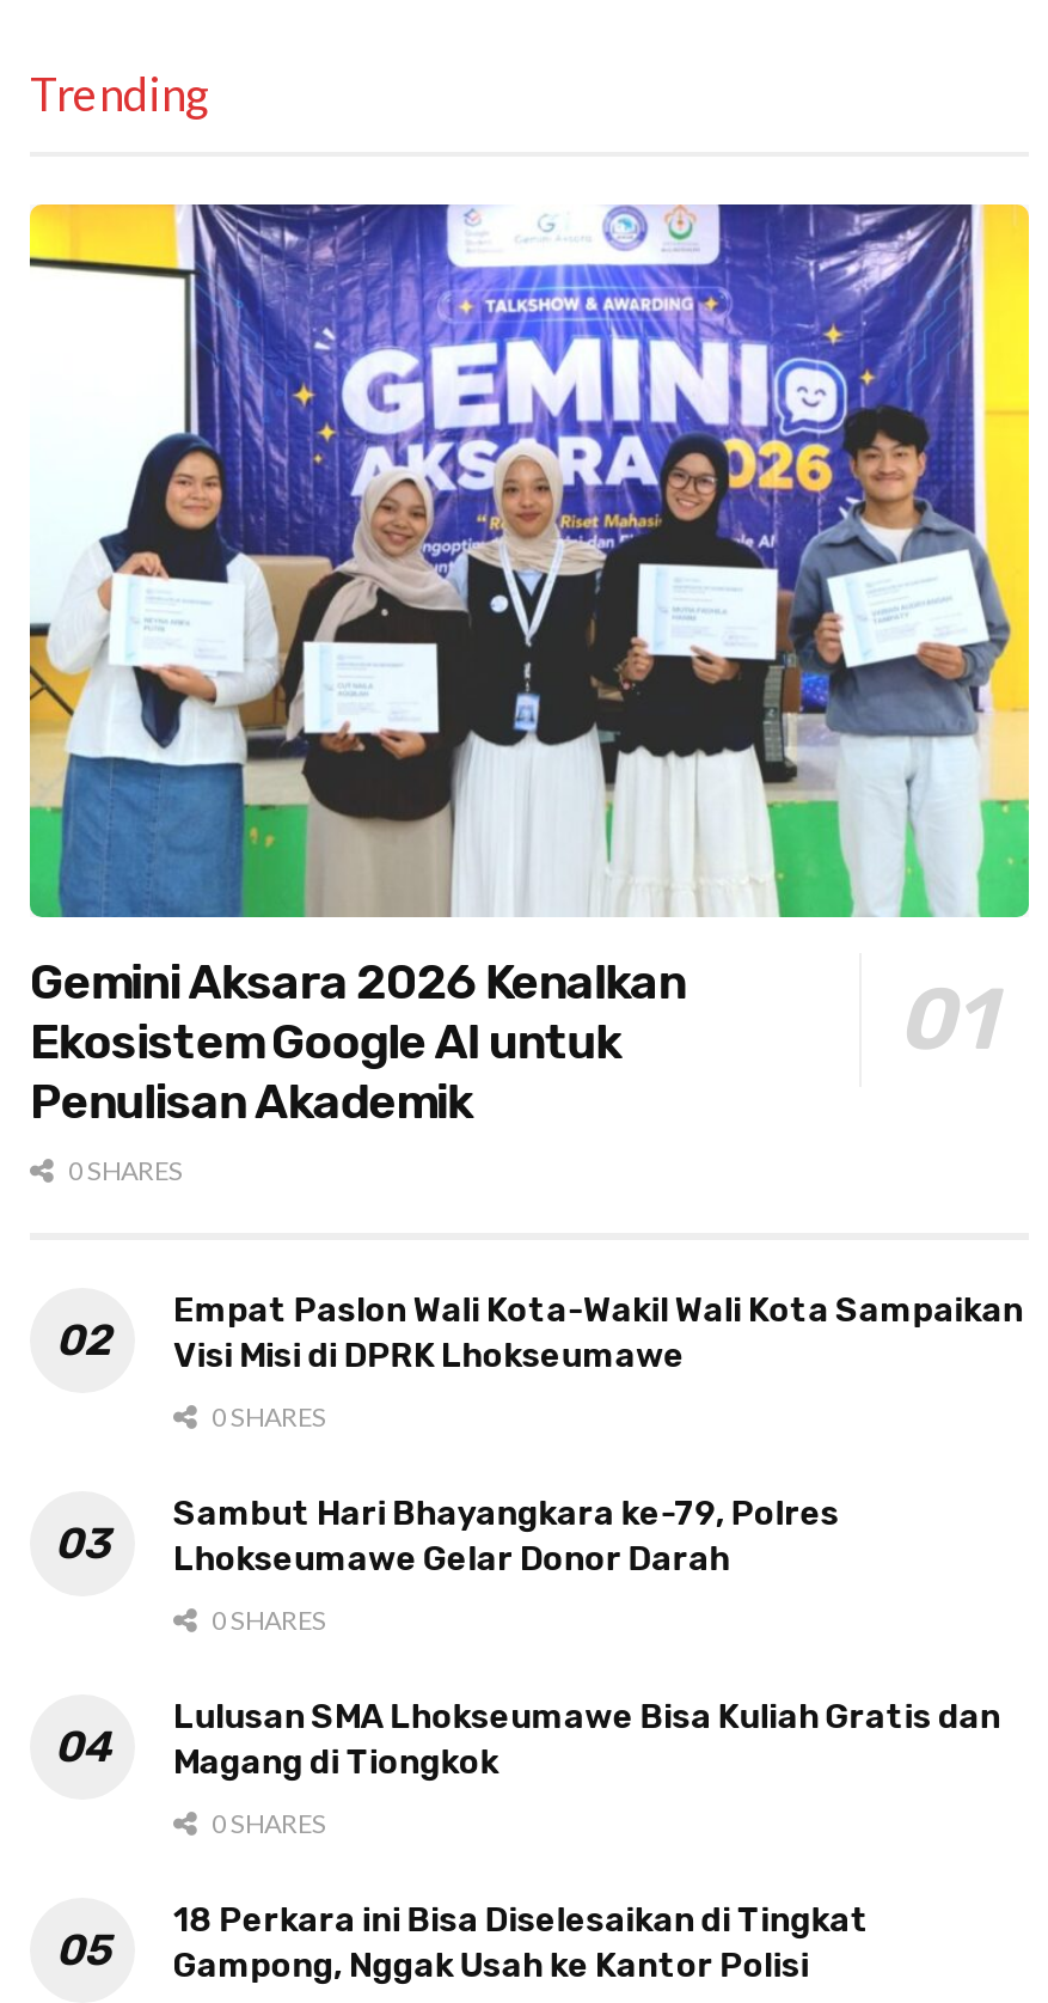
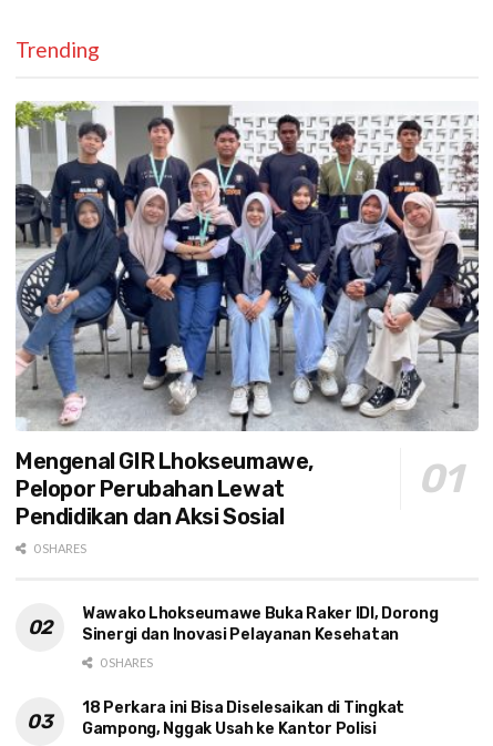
[27,202,1031,1131] [image] | Gemini Aksara 2026 Kenalkan | Ekosistem Google AI untuk | Penulisan Akademik -> [14,101,480,530] [image] | Mengenal GIR Lhokseumawe, | Pelopor Perubahan Lewat | Pendidikan dan Aksi Sosial
[173,1291,1023,1784] Empat Paslon Wali Kota-Wakil Wali Kota Sampaikan | Visi Misi di DPRK Lhokseumawe | 0 SHARES | Sambut Hari Bhayangkara ke-79, Polres | Lhokseumawe Gelar Donor Darah | 0 SHARES | Lulusan SMA Lhokseumawe Bisa Kuliah Gratis dan | Magang di Tiongkok -> [82,605,438,644] Wawako Lhokseumawe Buka Raker IDI, Dorong | Sinergi dan Inovasi Pelayanan Kesehatan

